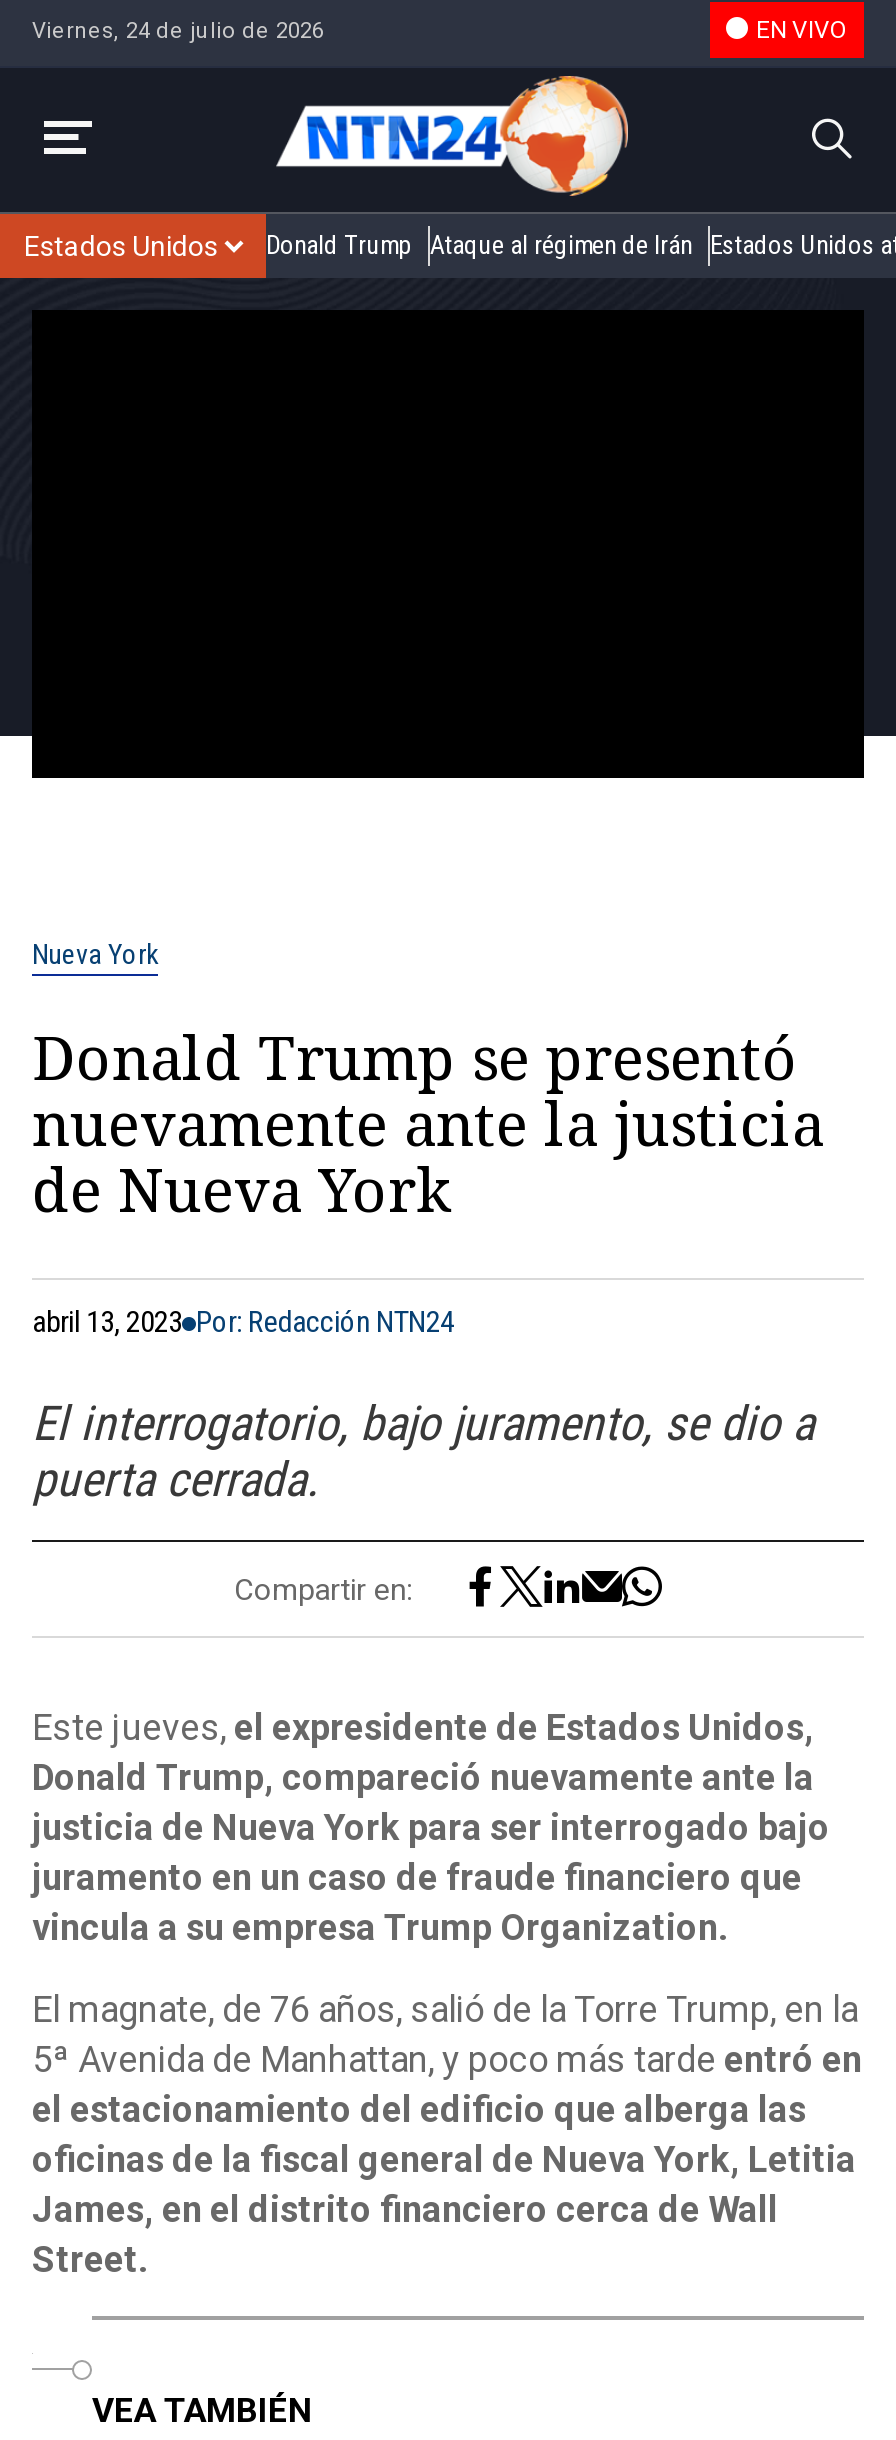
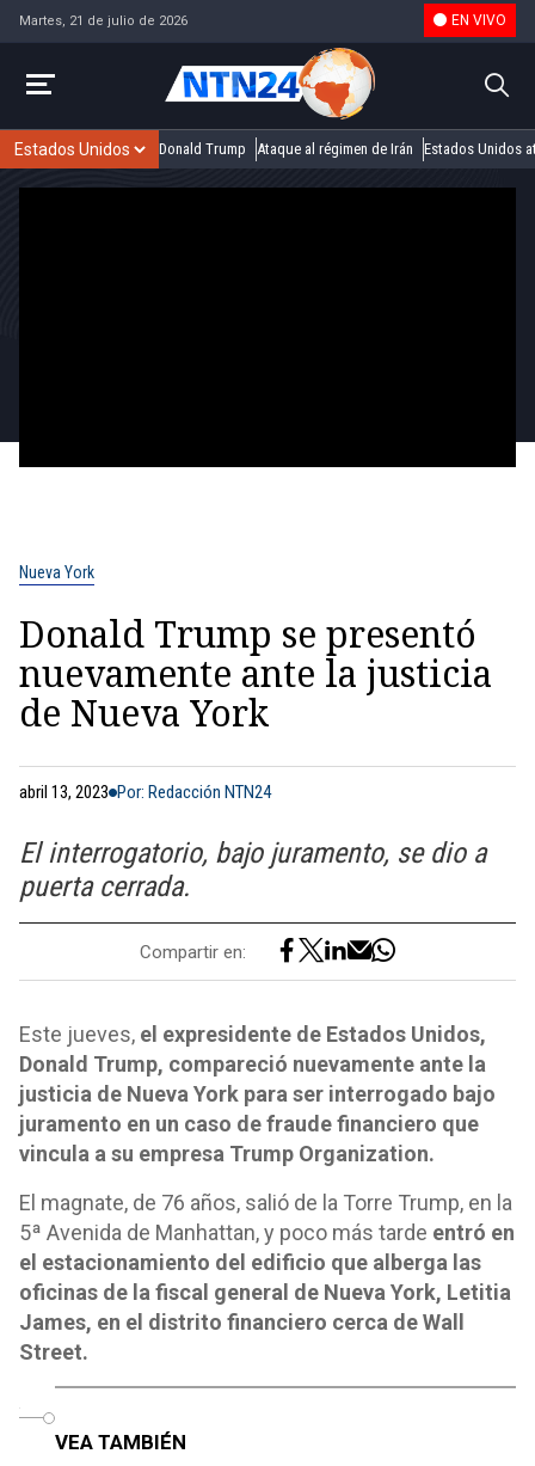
[32,17,324,43] Viernes, 24 de julio de 2026 -> [19,13,187,28] Martes, 21 de julio de 2026

